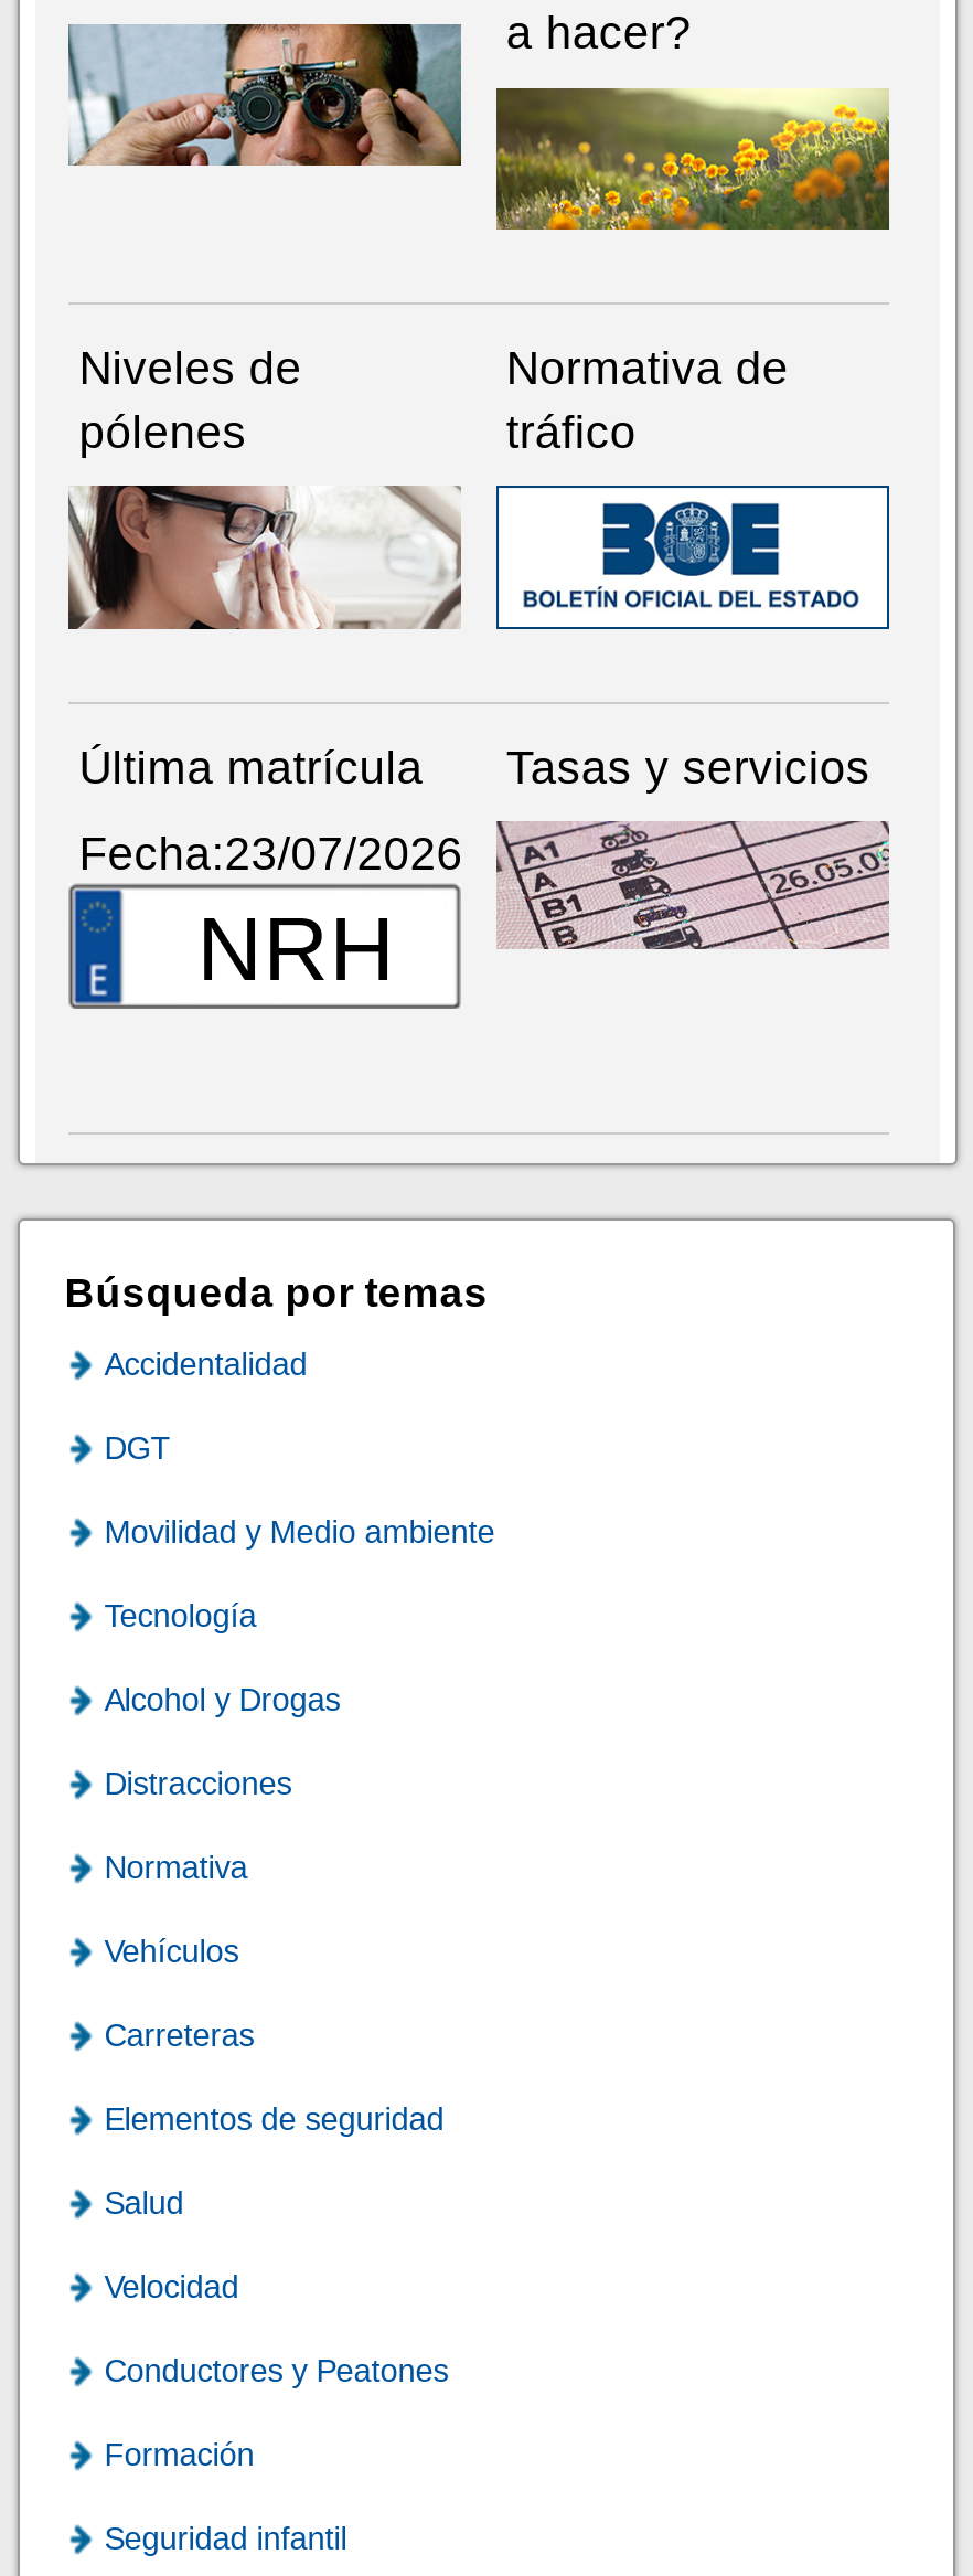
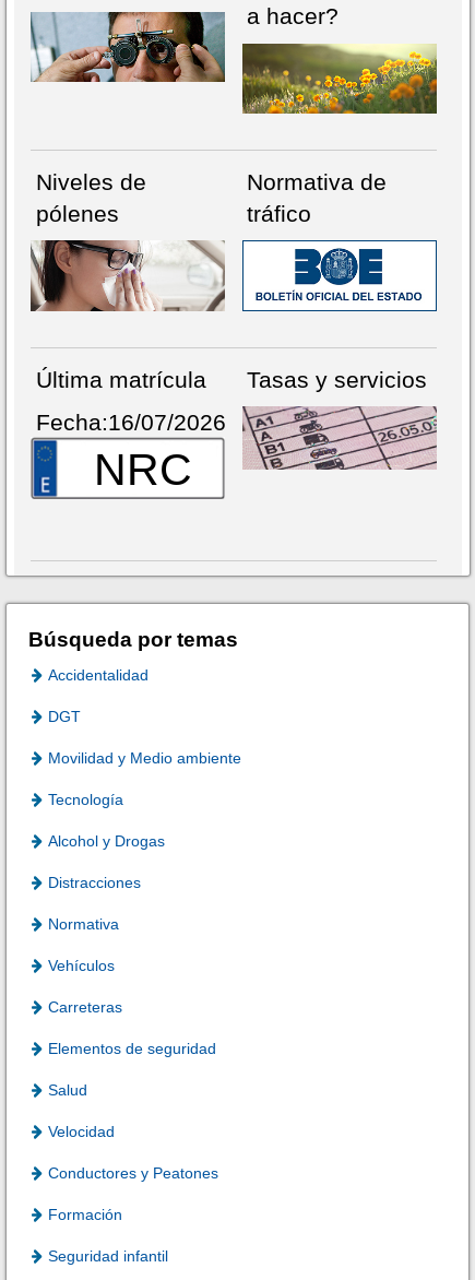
[79,828,463,1001] Fecha:23/07/2026 | NRH -> [36,410,226,495] Fecha:16/07/2026 | NRC

